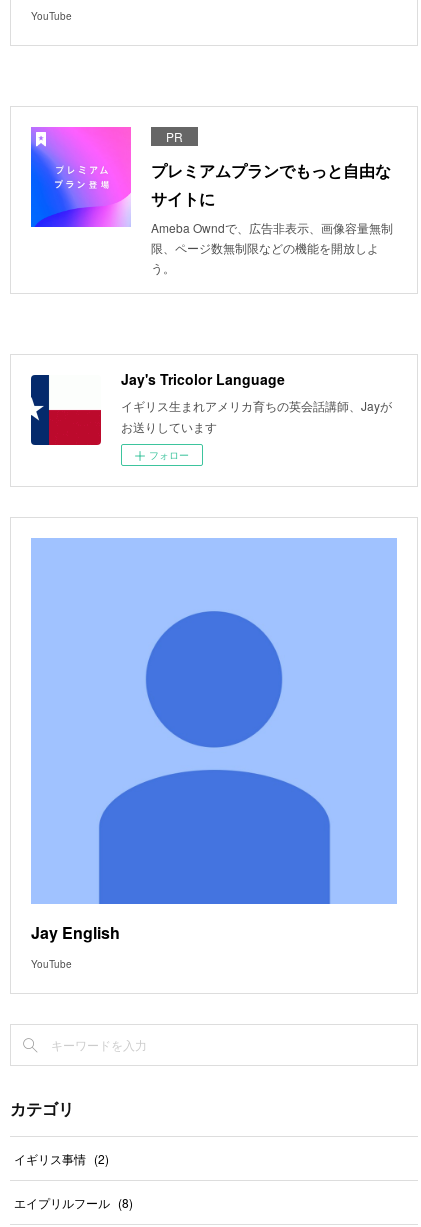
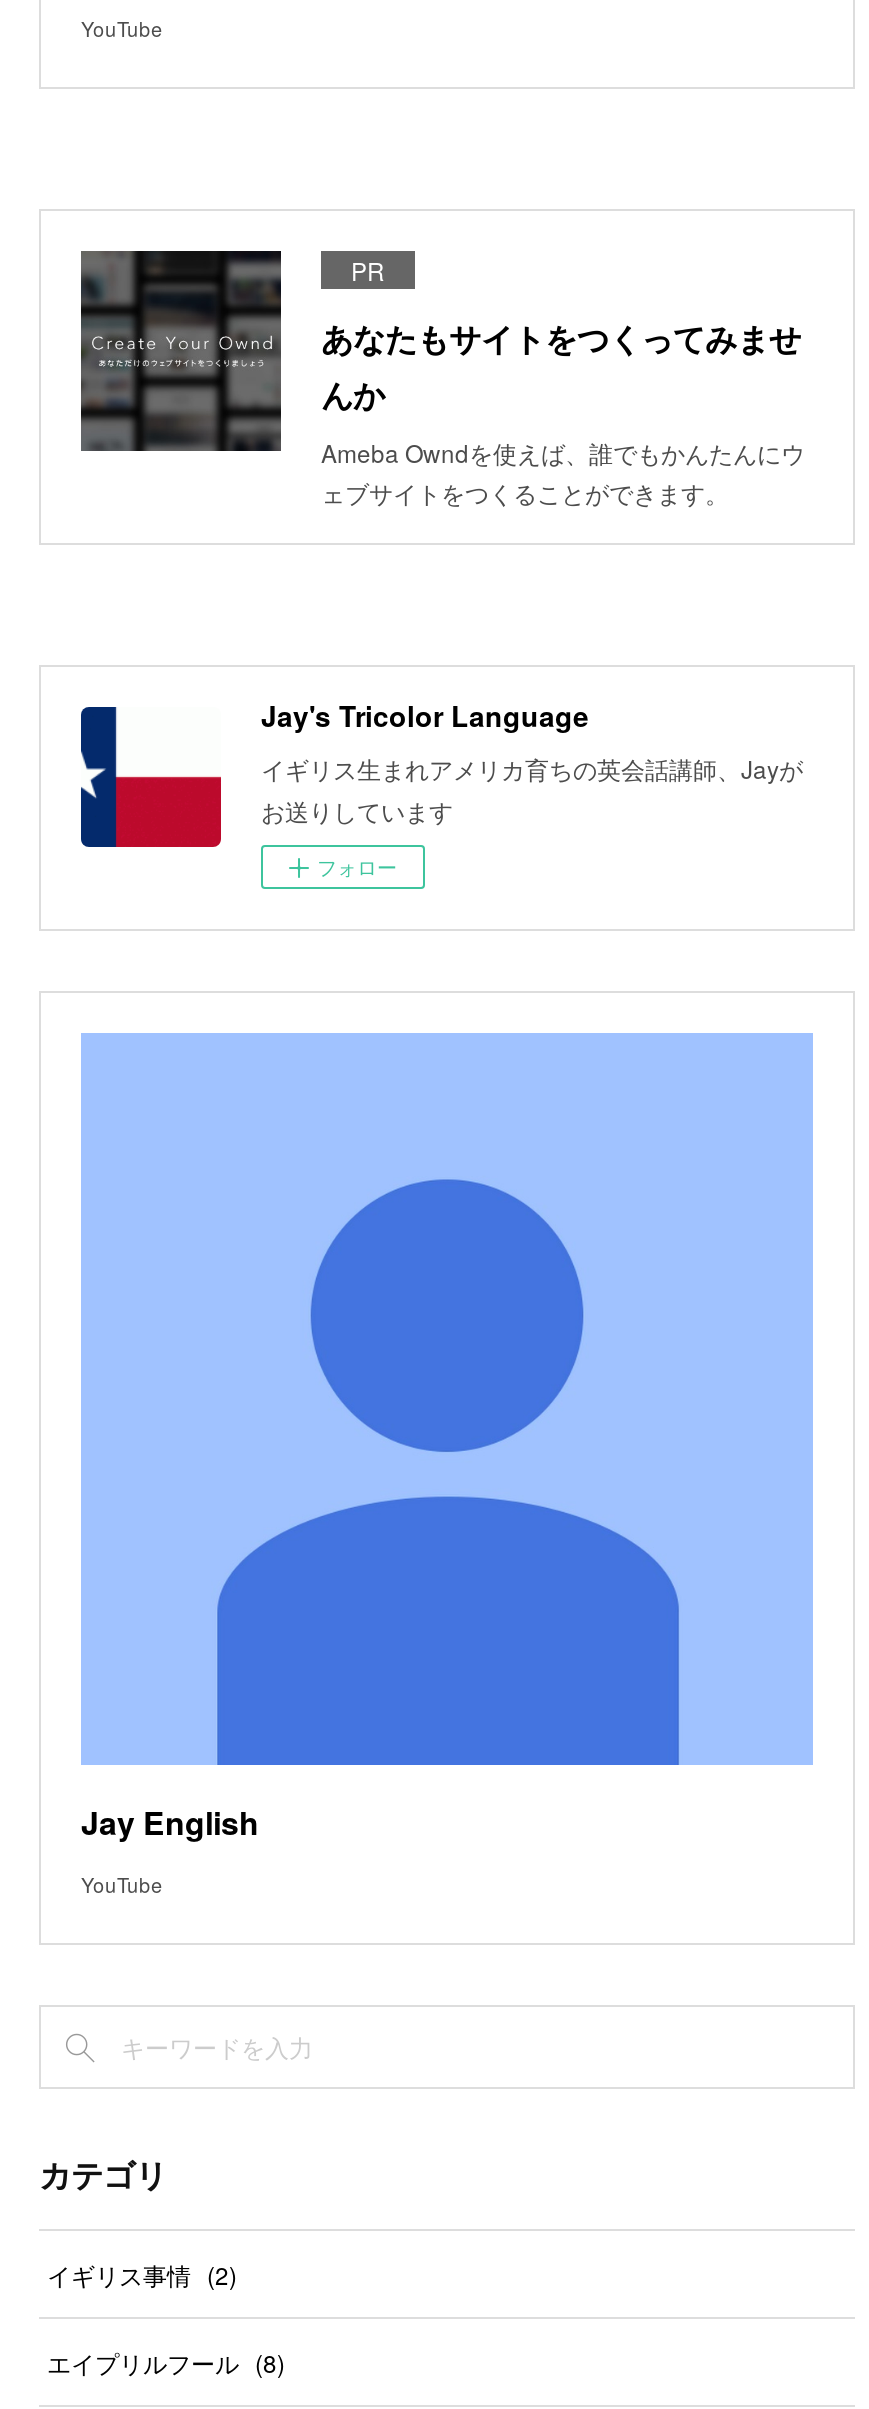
[30,126,393,276] [image] | プレミアムプランでもっと自由な | サイトに | Ameba Owndで、広告非表示、画像容量無制 | 限、ページ数無制限などの機能を開放しよ | う。 -> [79,249,805,509] [image] | あなたもサイトをつくってみませ | んか | Ameba Owndを使えば、誰でもかんたんにウ | ェブサイトをつくることができます。

